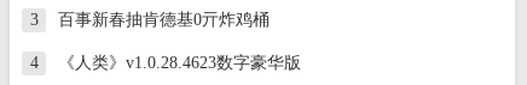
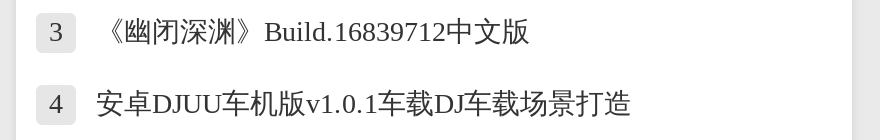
[58,11,270,28] 百事新春抽肯德基0亓炸鸡桶 -> [96,17,530,47] 《幽闭深渊》Build.16839712中文版
[58,54,301,72] 《人类》v1.0.28.4623数字豪华版 -> [96,89,632,119] 安卓DJUU车机版v1.0.1车载DJ车载场景打造

